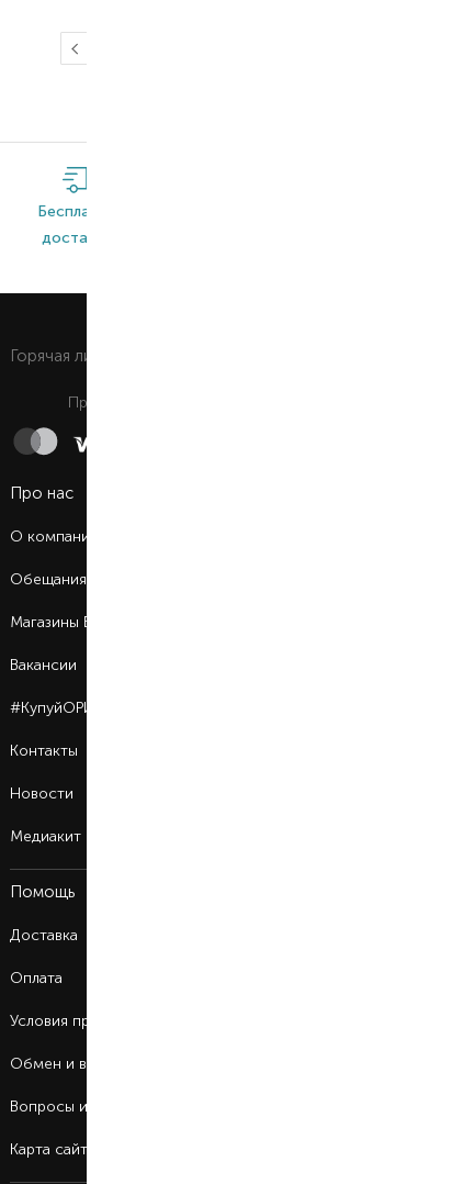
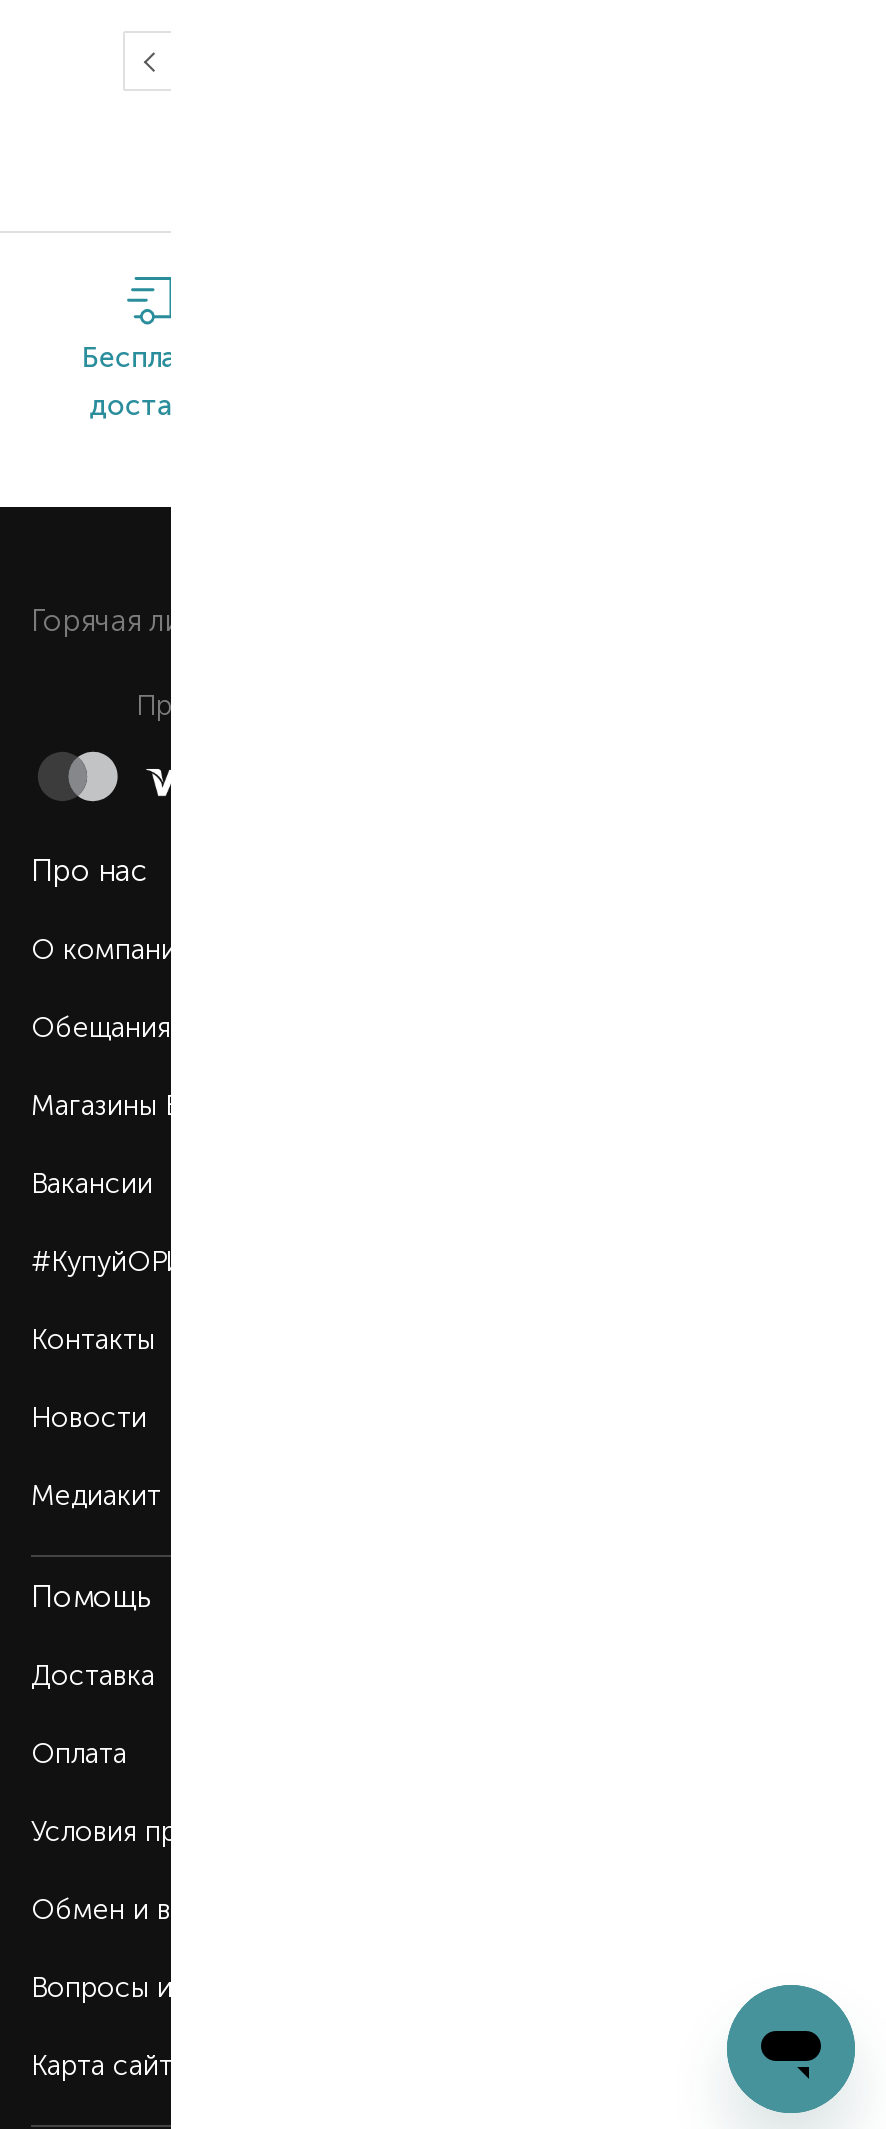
none -> [725,1983,857,2119] [image]

